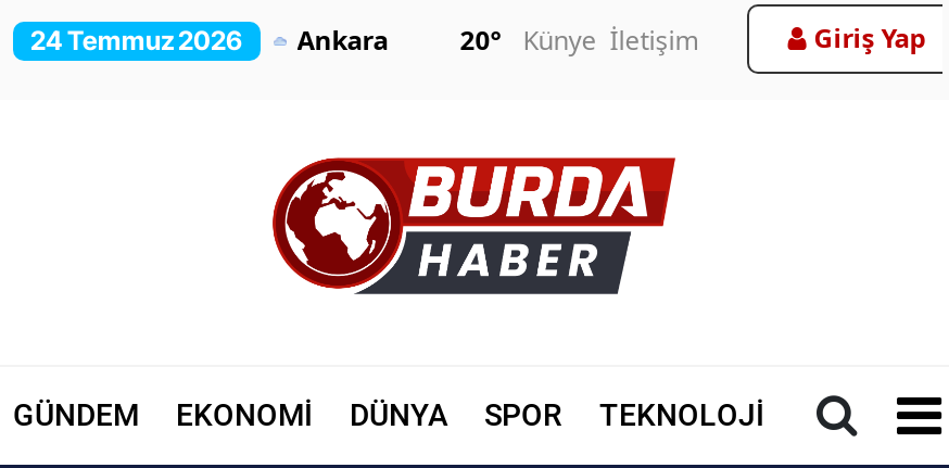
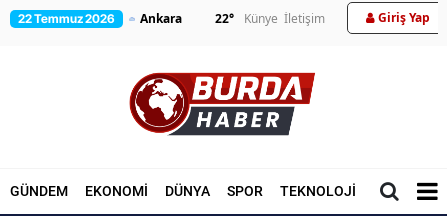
[30,24,243,56] 24 Temmuz 2026 -> [18,11,115,26] 22 Temmuz 2026
[460,22,699,59] 20° Künye İletişim -> [215,10,325,27] 22° Künye İletişim

